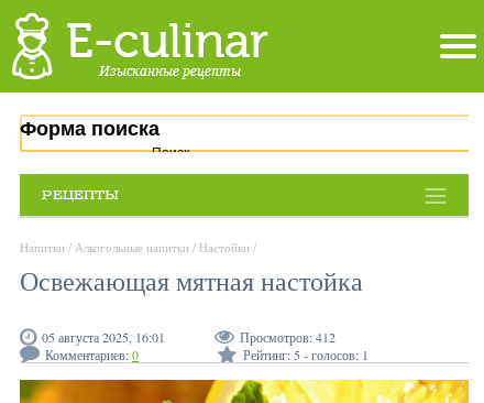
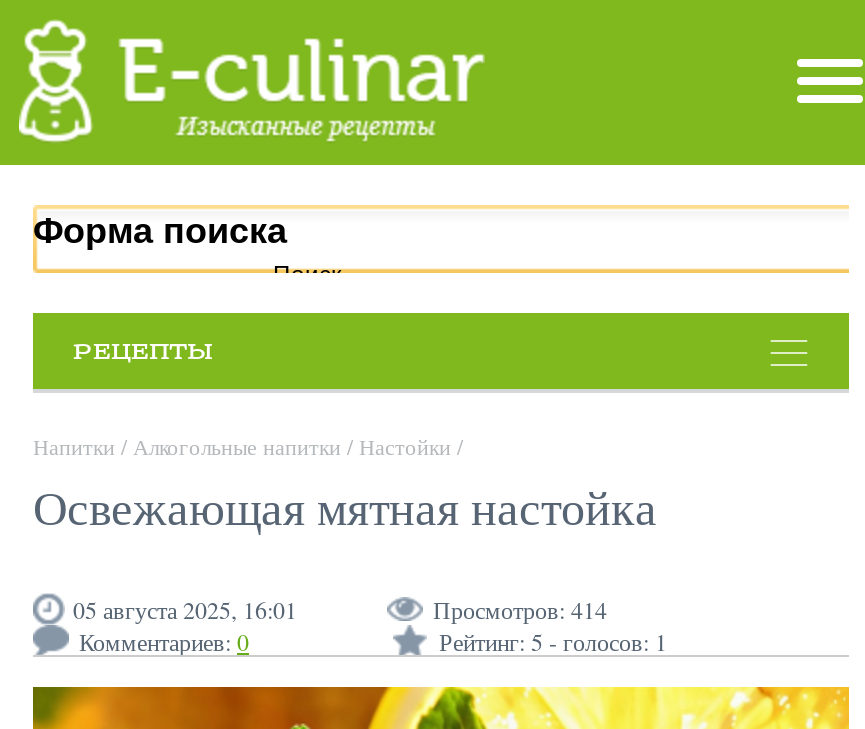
[240,328,335,346] Просмотров: 412 -> [433,593,607,625] Просмотров: 414

